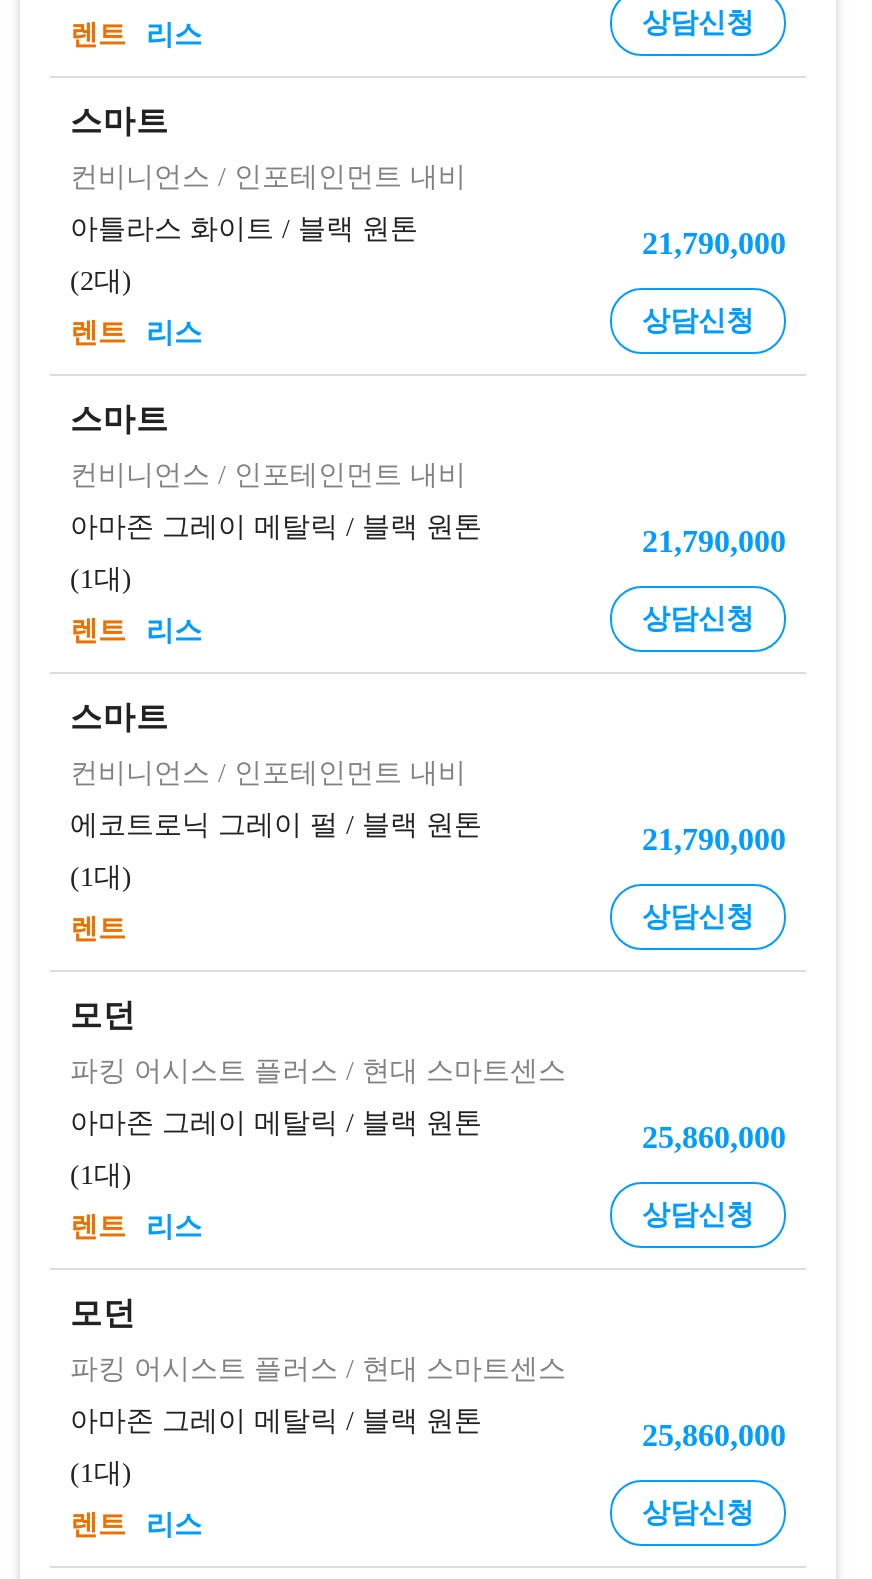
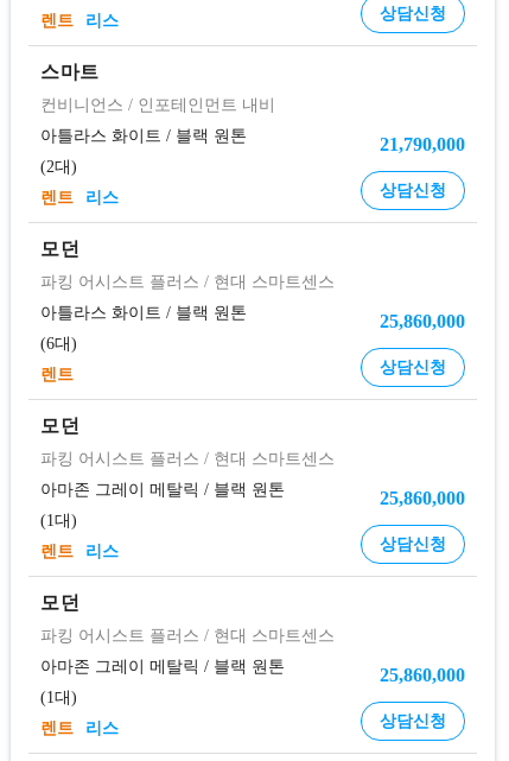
[70,402,786,892] 스마트 | 컨비니언스 / 인포테인먼트 내비 | 아마존 그레이 메탈릭 / 블랙 원톤 | 21,790,000 | 1대 | 렌트 | 리스 | 상담신청 | 스마트 | 컨비니언스 / 인포테인먼트 내비 | 에코트로닉 그레이 펄 / 블랙 원톤 | 21,790,000 | 1대 -> [40,239,465,353] 모던 | 파킹 어시스트 플러스 / 현대 스마트센스 | 아틀라스 화이트 / 블랙 원톤 | 25,860,000 | 6대

